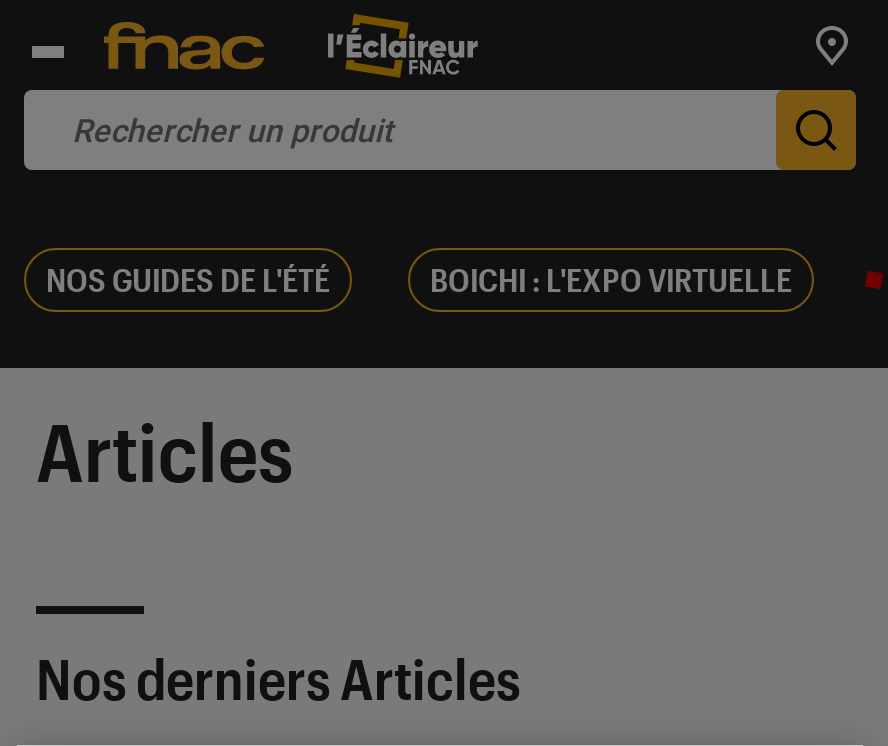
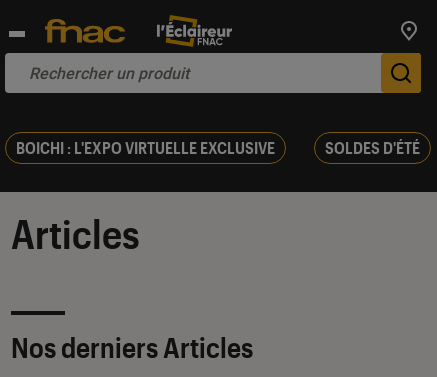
[46,260,792,298] NOS GUIDES DE L'ÉTÉ | BOICHI : L'EXPO VIRTUELLE -> [16,138,420,157] BOICHI : L'EXPO VIRTUELLE EXCLUSIVE | SOLDES D'ÉTÉ

